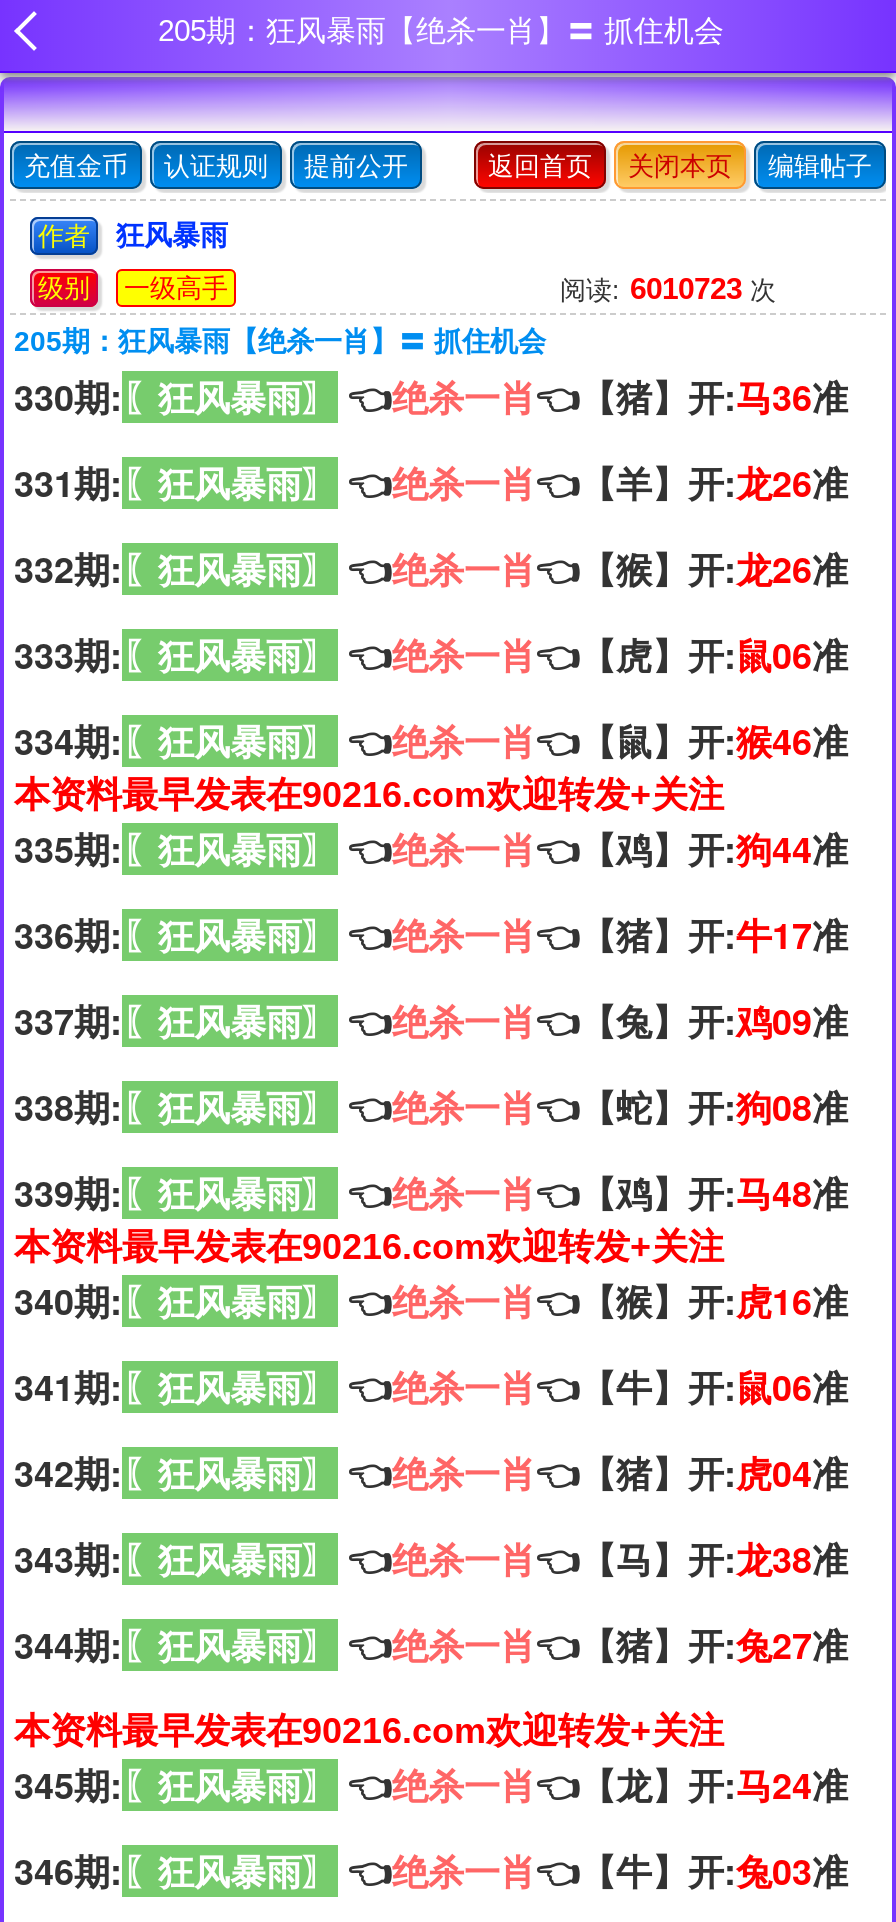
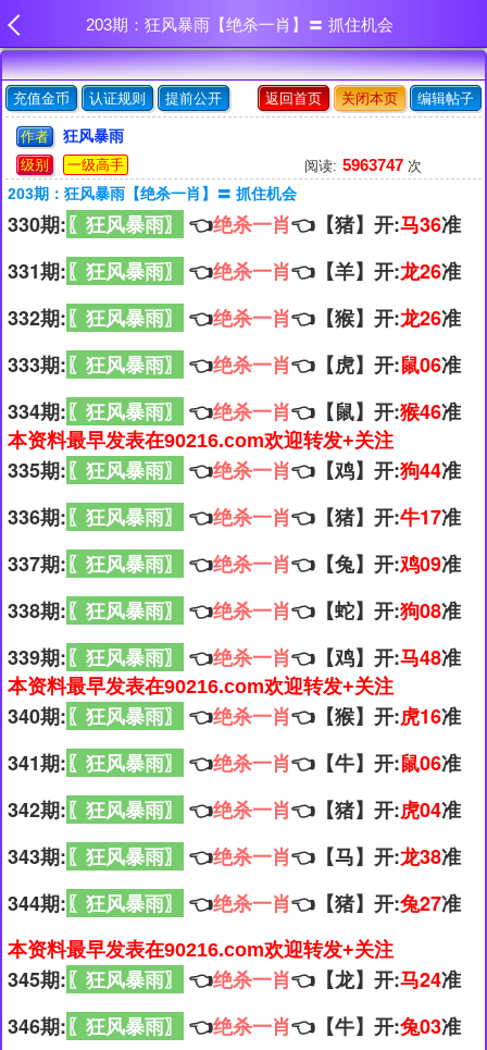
[158,13,724,47] 205期：狂风暴雨【绝杀一肖】〓 抓住机会 -> [86,15,394,34] 203期：狂风暴雨【绝杀一肖】〓 抓住机会
[560,271,776,305] 阅读: 6010723次 -> [304,156,422,174] 阅读: 5963747次
[14,325,546,357] 205期：狂风暴雨【绝杀一肖】〓 抓住机会 -> [8,185,297,202] 203期：狂风暴雨【绝杀一肖】〓 抓住机会

